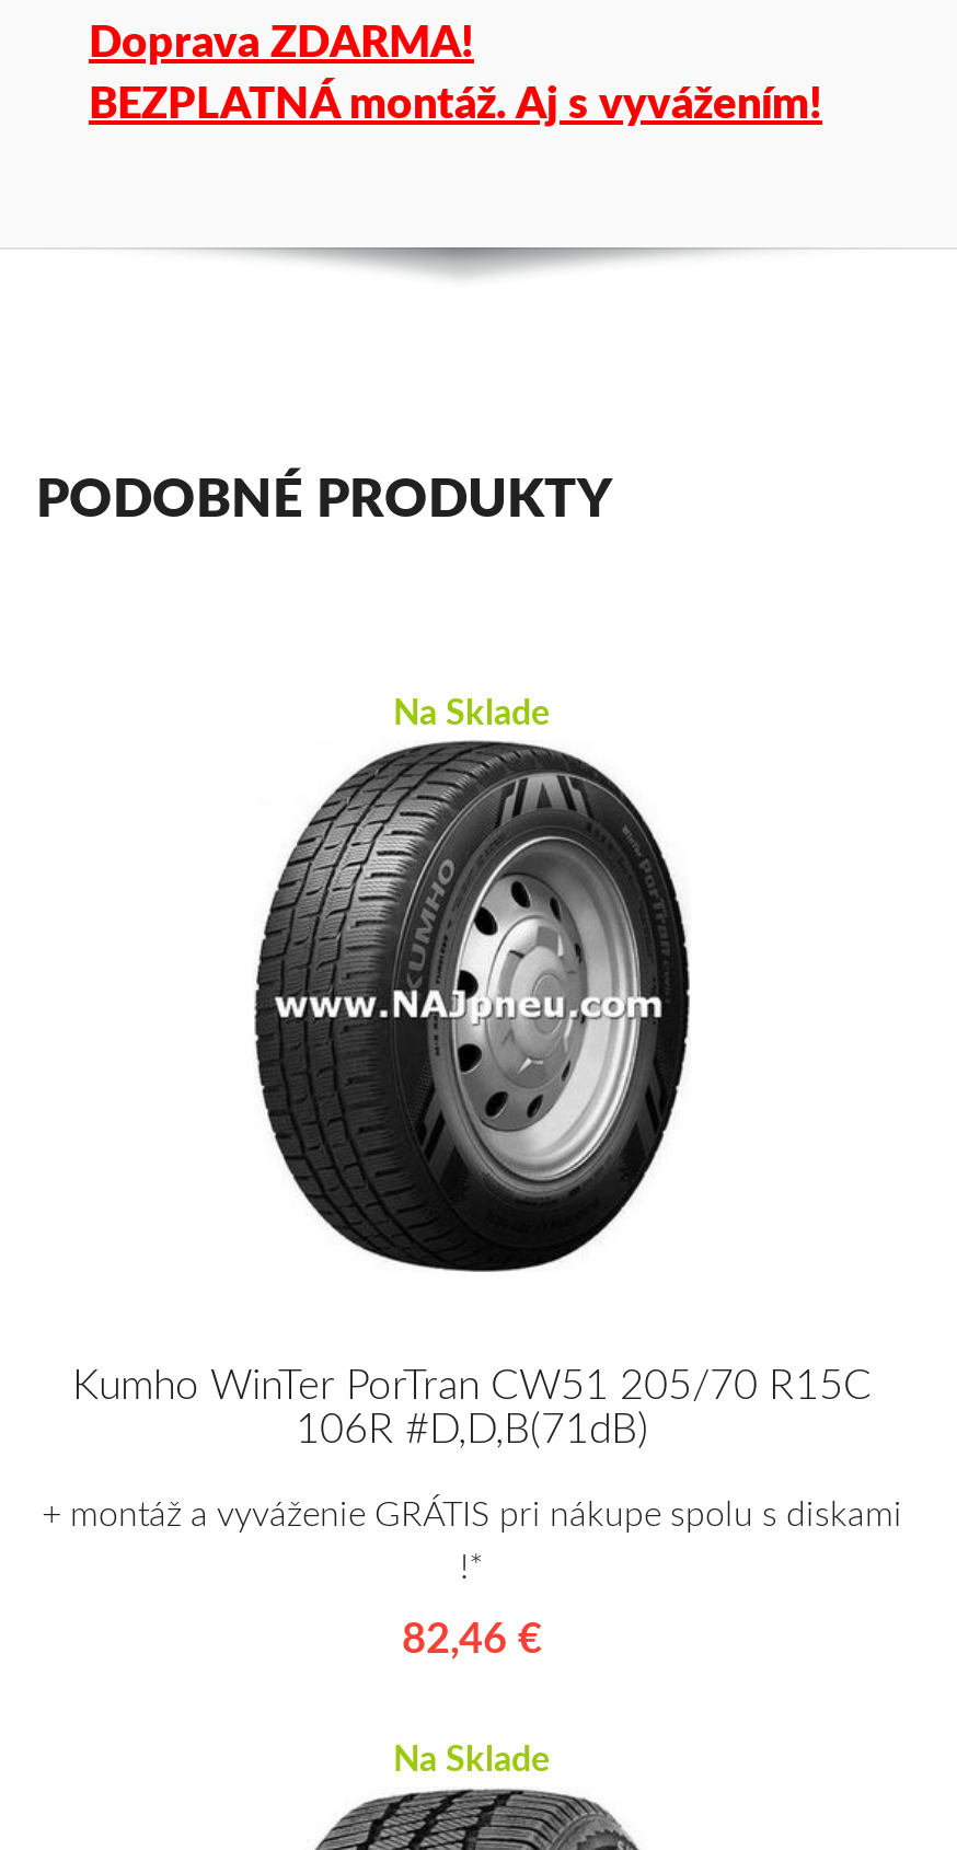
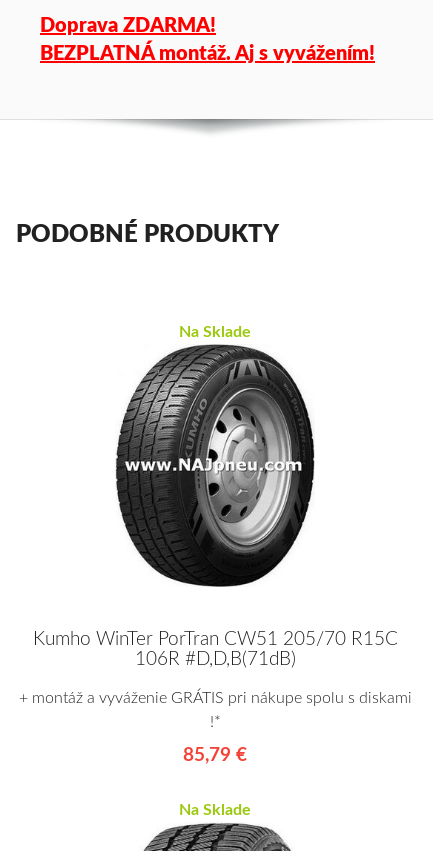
[402,1620,542,1662] 82,46 € -> [183,746,247,765] 85,79 €

